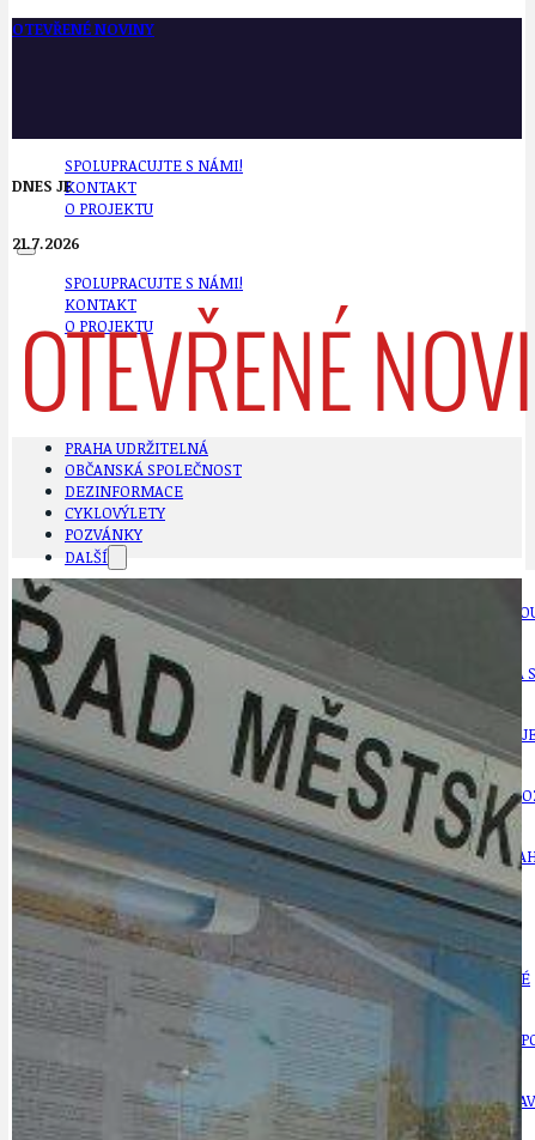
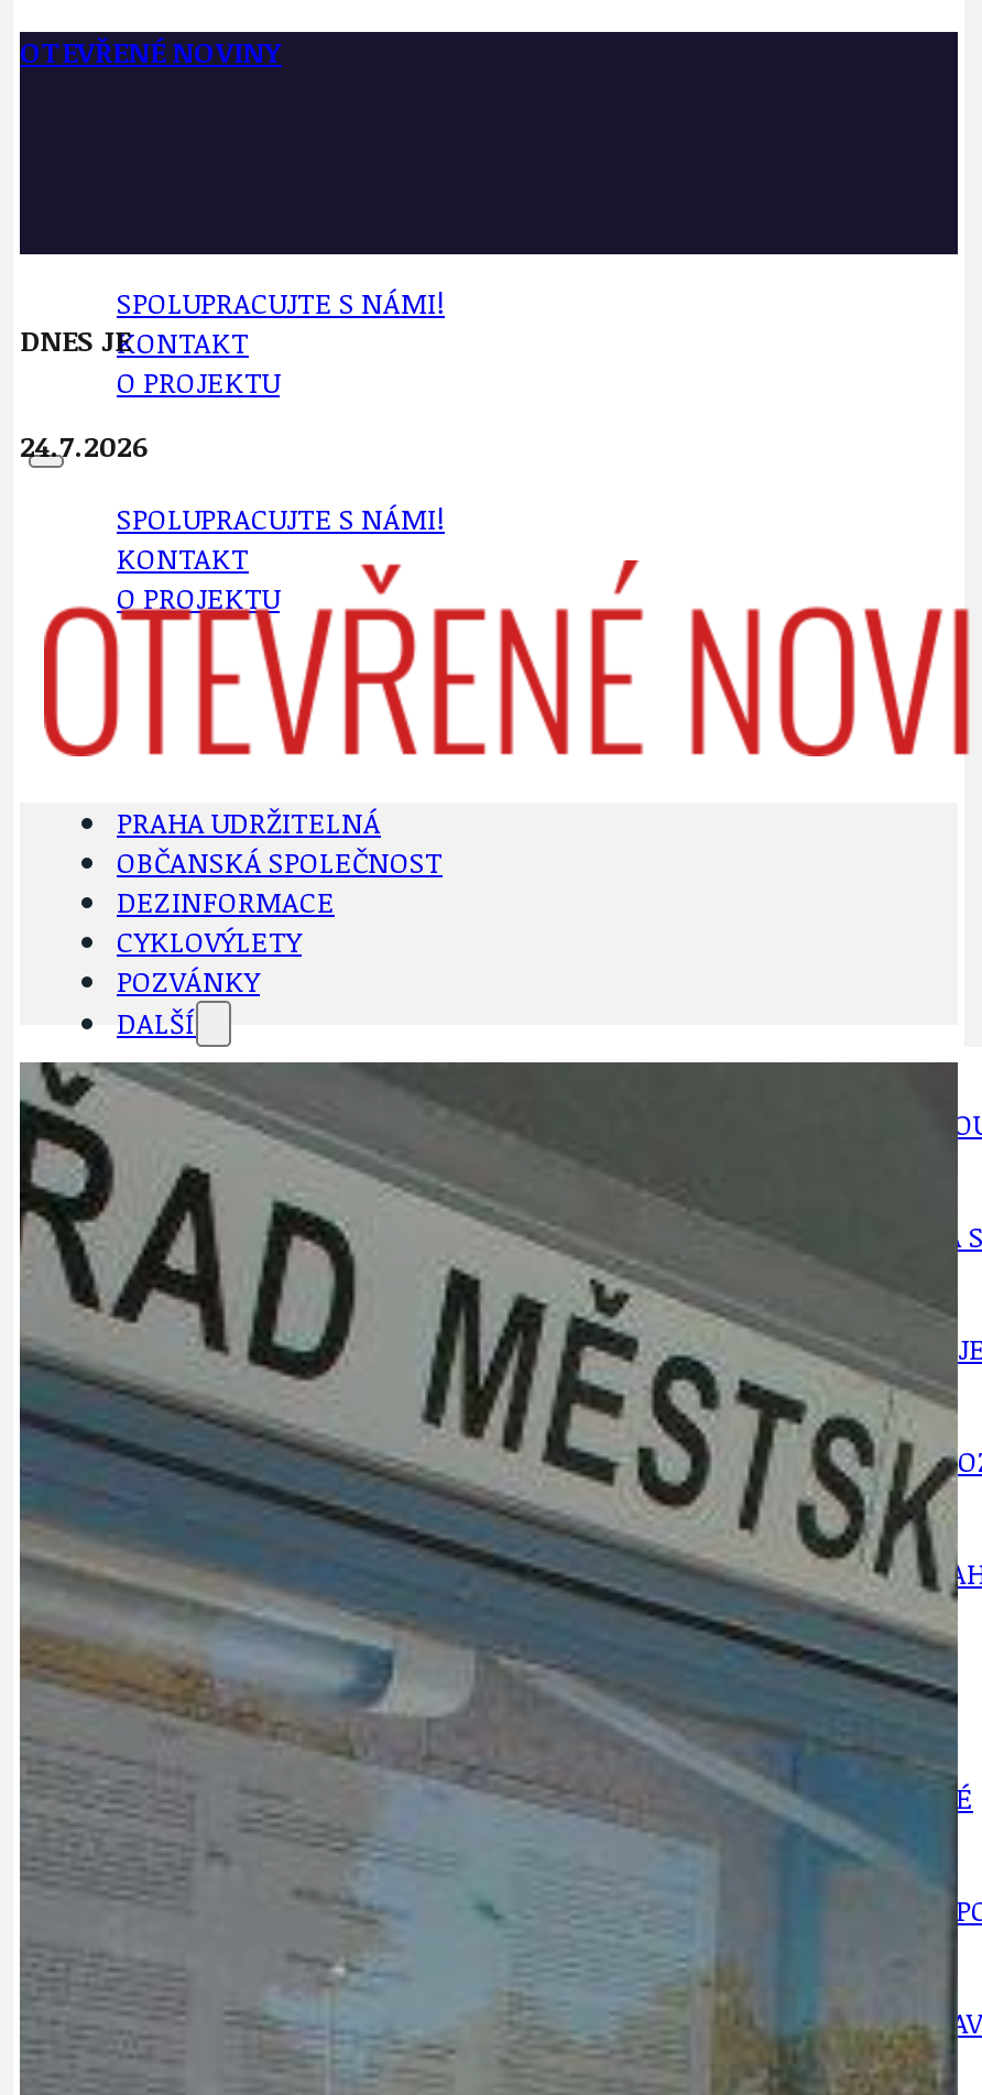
[12,233,80,254] 21.7.2026 -> [20,426,150,466] 24.7.2026

